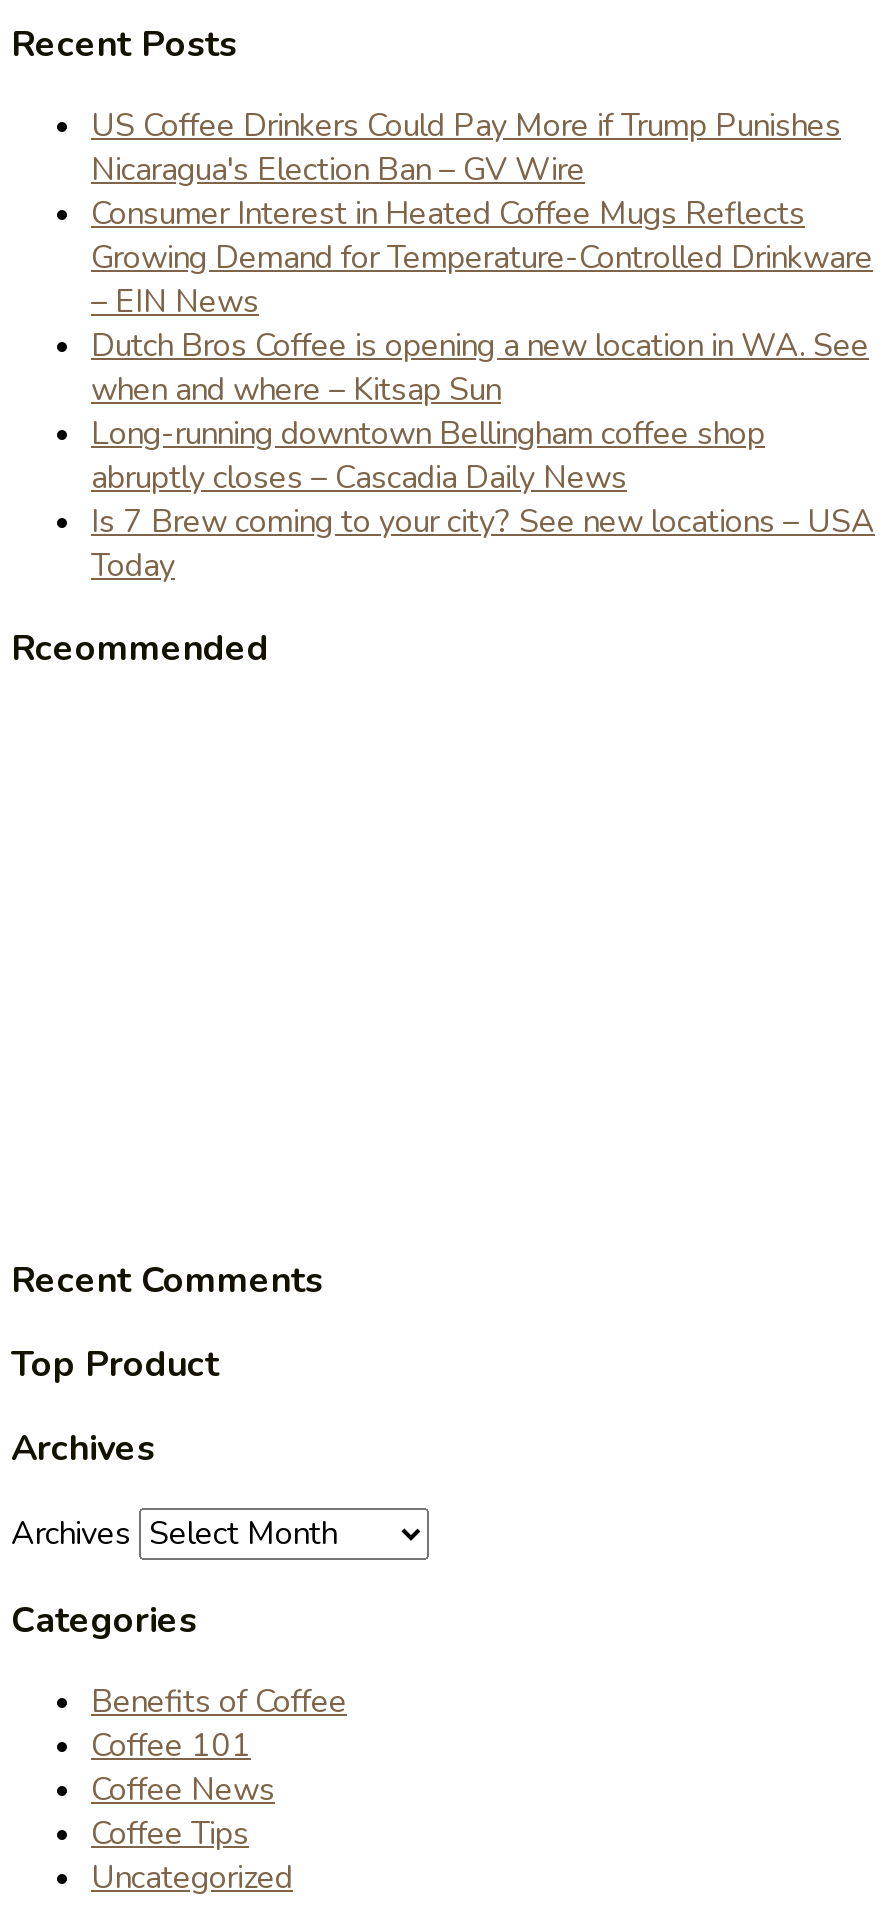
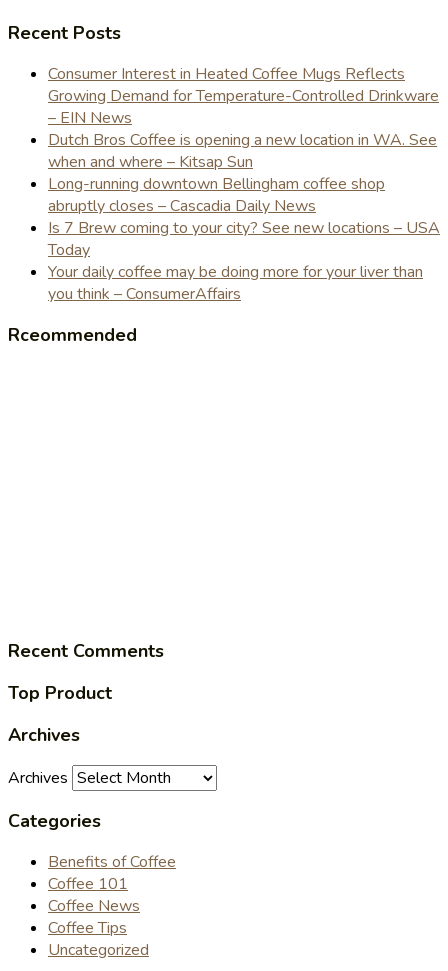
[91,103,841,191] US Coffee Drinkers Could Pay More if Trump Punishes | Nicaragua's Election Ban – GV Wire -> none
moved [91,191,875,587] -> [48,62,440,260]: Consumer Interest in Heated Coffee Mugs Reflects | Growing Demand for Temperature-Controlled Drinkware | – EIN News | ... | Is 7 Brew coming to your city? See new locations – USA | Today
none -> [48,260,423,304] Your daily coffee may be doing more for your liver than | you think – ConsumerAffairs

